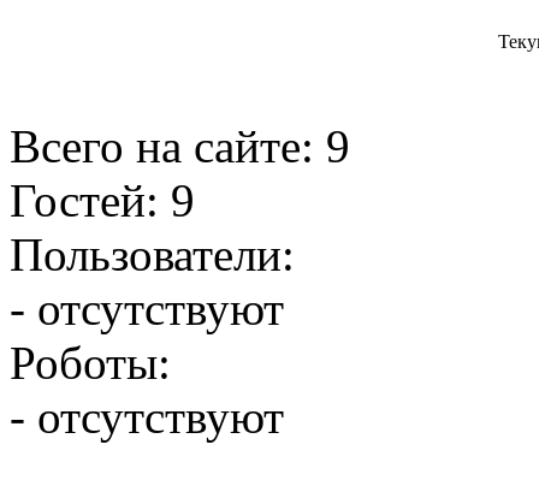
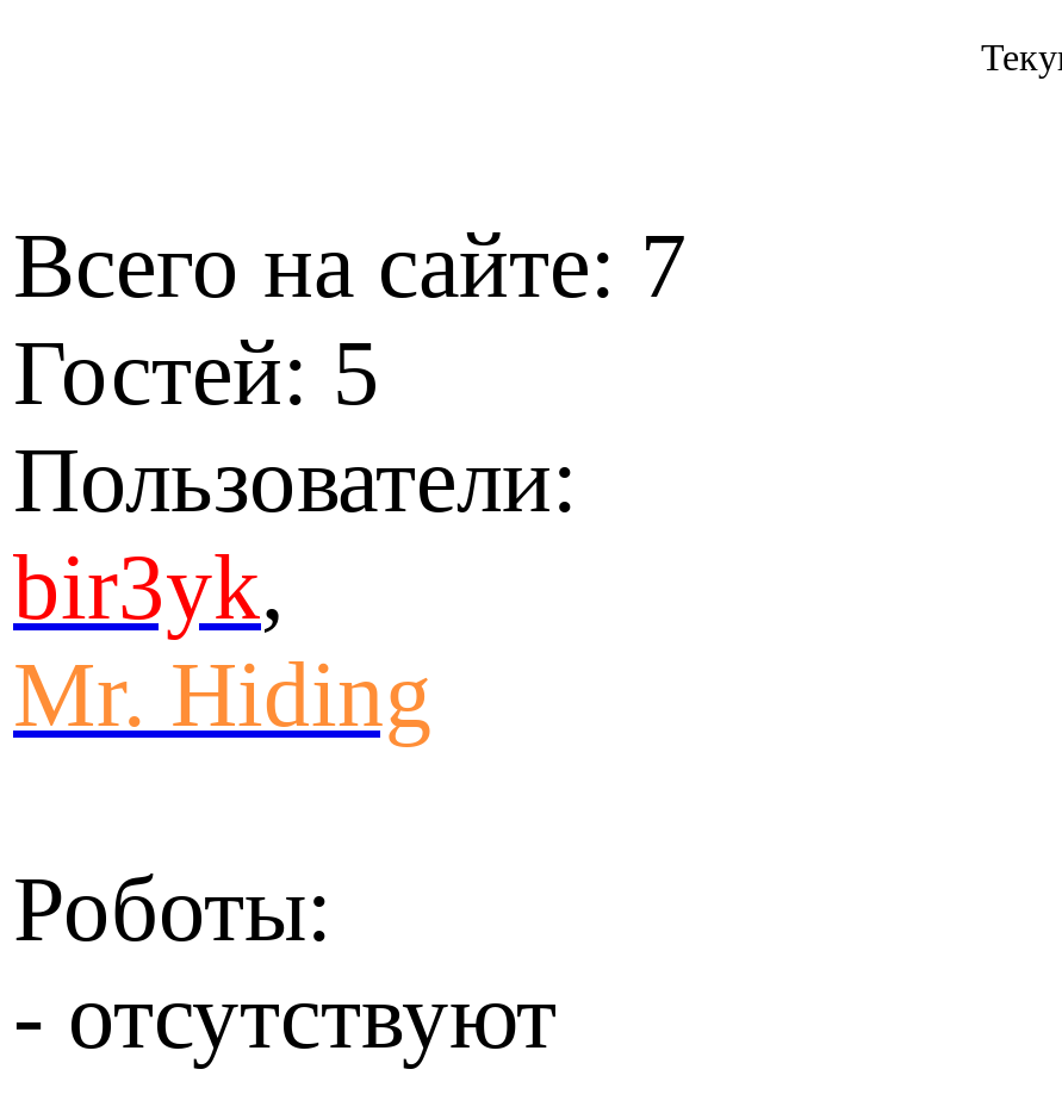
[10,120,350,172] Всего на сайте: 9 -> [13,213,688,316] Всего на сайте: 7
[10,174,195,226] Гостей: 9 -> [13,321,380,423] Гостей: 5
[10,283,284,334] - отсутствуют -> [13,535,433,745] bir3yk, | Mr. Hiding

